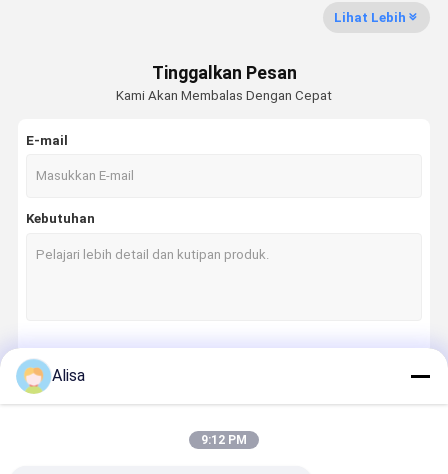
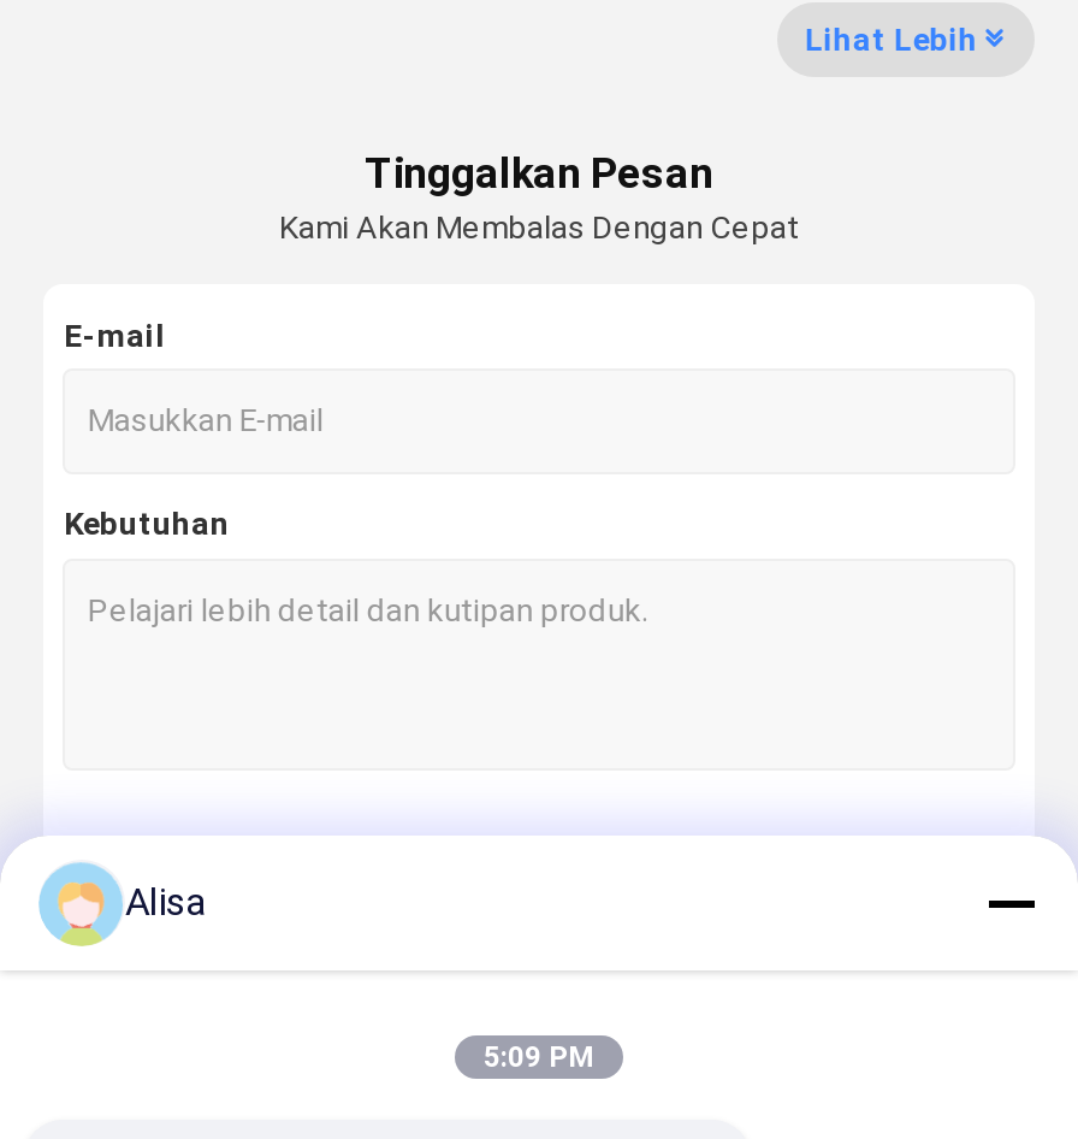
[201,433,247,447] 9:12 PM -> [484,1040,594,1074] 5:09 PM

